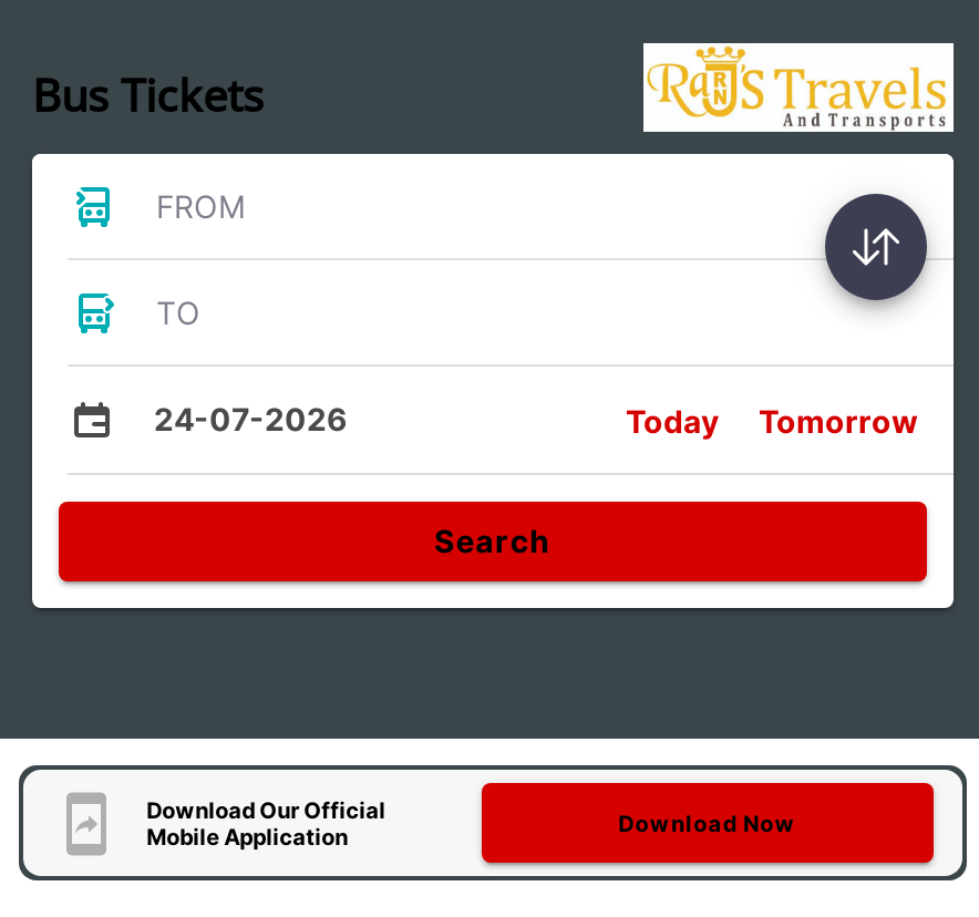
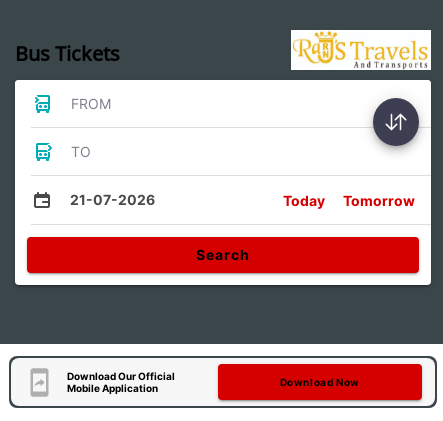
[154,400,347,437] 24-07-2026 -> [70,191,155,208] 21-07-2026

